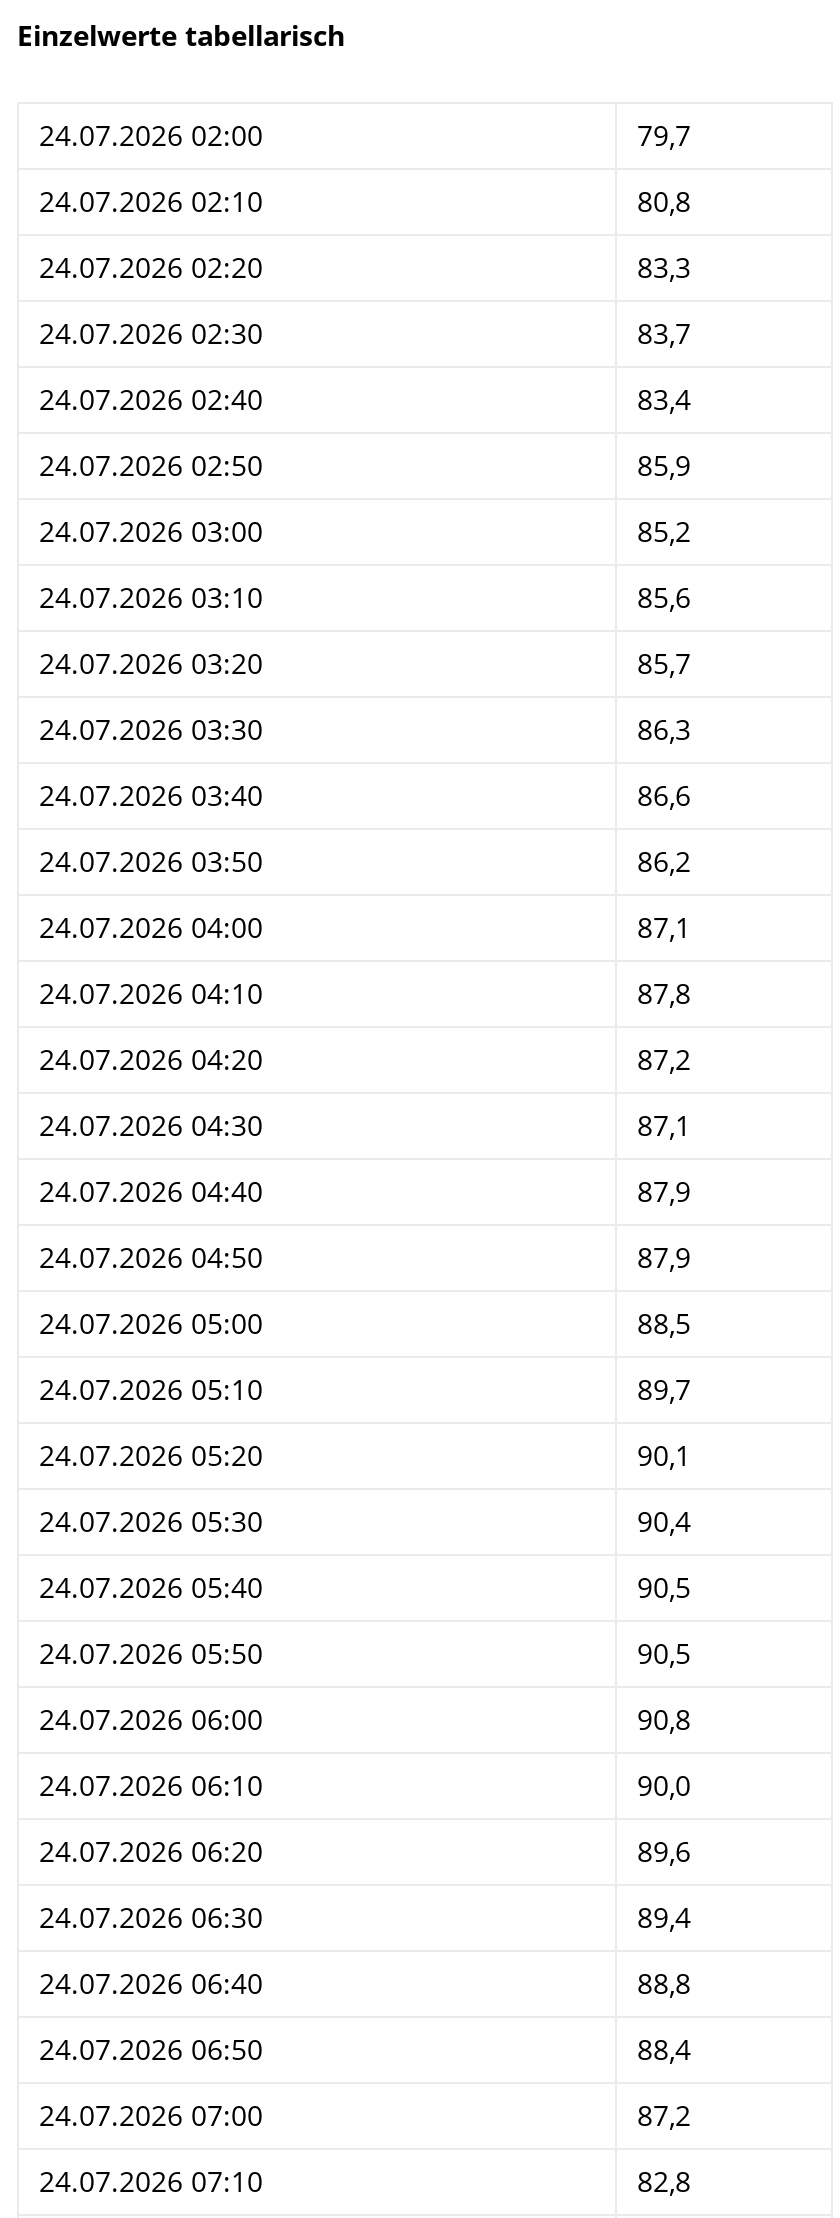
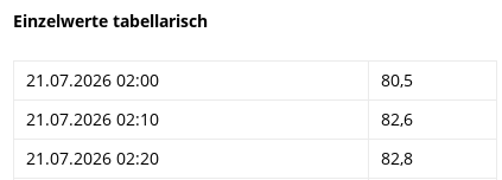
[39,117,691,2201] 24.07.2026 02:00 | 79,7 | 24.07.2026 02:10 | 80,8 | 24.07.2026 02:20 | 83,3 | 24.07.2026 02:30 | 83,7 | 24.07.2026 02:40 | 83,4 | 24.07.2026 02:50 | 85,9 | 24.07.2026 03:00 | 85,2 | 24.07.2026 03:10 | 85,6 | 24.07.2026 03:20 | 85,7 | 24.07.2026 03:30 | 86,3 | 24.07.2026 03:40 | 86,6 | 24.07.2026 03:50 | 86,2 | 24.07.2026 04:00 | 87,1 | 24.07.2026 04:10 | 87,8 | 24.07.2026 04:20 | 87,2 | 24.07.2026 04:30 | 87,1 | 24.07.2026 04:40 | 87,9 | 24.07.2026 04:50 | 87,9 | 24.07.2026 05:00 | 88,5 | 24.07.2026 05:10 | 89,7 | 24.07.2026 05:20 | 90,1 | 24.07.2026 05:30 | 90,4 | 24.07.2026 05:40 | 90,5 | 24.07.2026 05:50 | 90,5 | 24.07.2026 06:00 | 90,8 | 24.07.2026 06:10 | 90,0 | 24.07.2026 06:20 | 89,6 | 24.07.2026 06:30 | 89,4 | 24.07.2026 06:40 | 88,8 | 24.07.2026 06:50 | 88,4 | 24.07.2026 07:00 | 87,2 | 24.07.2026 07:10 -> [26,69,413,170] 21.07.2026 02:00 | 80,5 | 21.07.2026 02:10 | 82,6 | 21.07.2026 02:20

